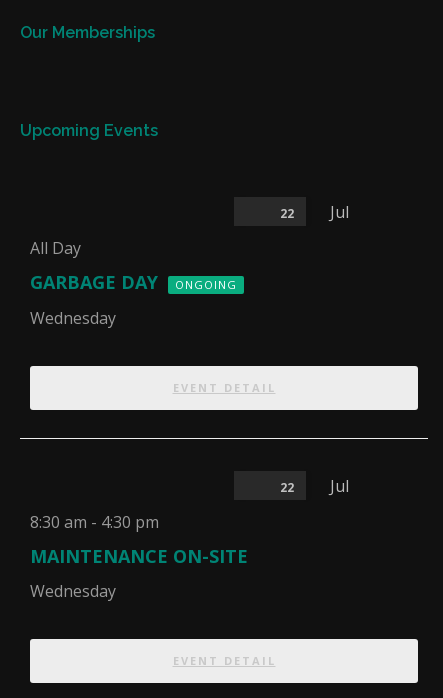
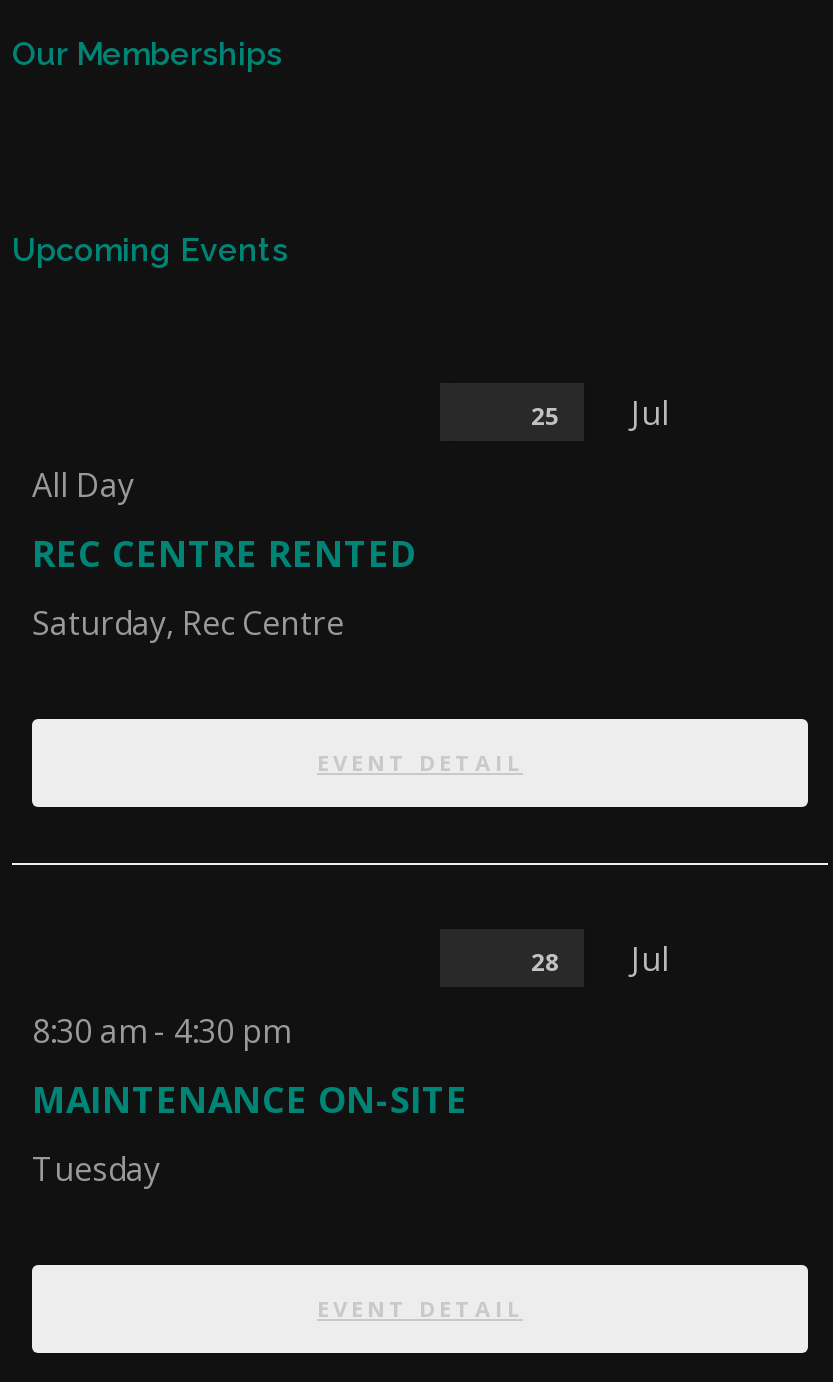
[279,201,348,223] 22 Jul -> [531,391,669,435] 25 Jul
[30,270,237,294] GARBAGE DAY | ONGOING -> [32,529,418,577] REC CENTRE RENTED
[30,307,116,329] Wednesday -> [32,601,344,645] Saturday, Rec Centre
[279,475,348,497] 22 Jul -> [531,937,669,981] 28 Jul
[30,580,116,602] Wednesday -> [32,1147,160,1191] Tuesday

